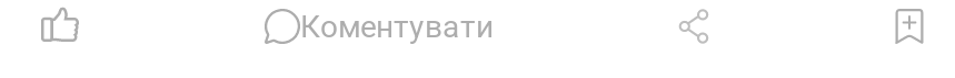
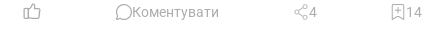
none -> [309,4,422,20] 4 | 14

